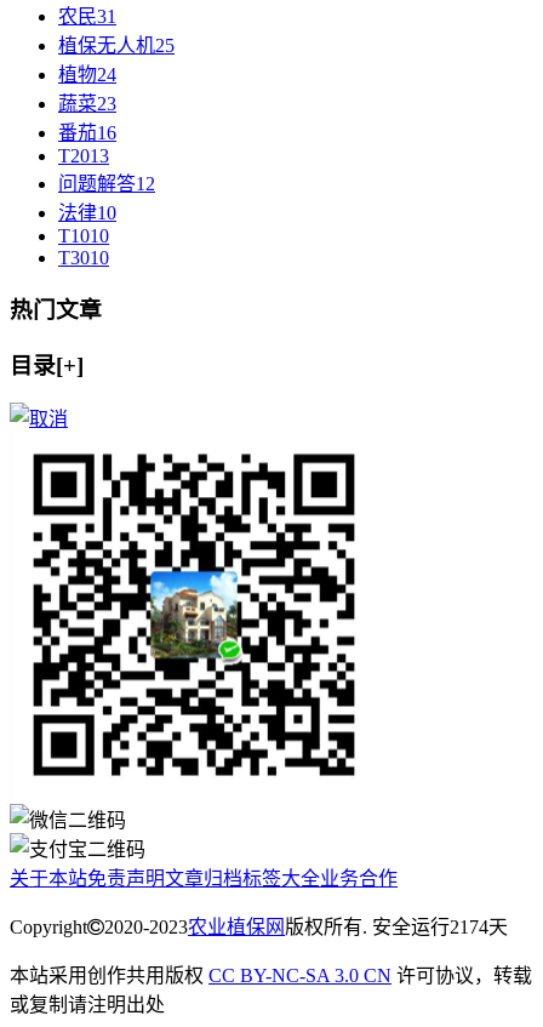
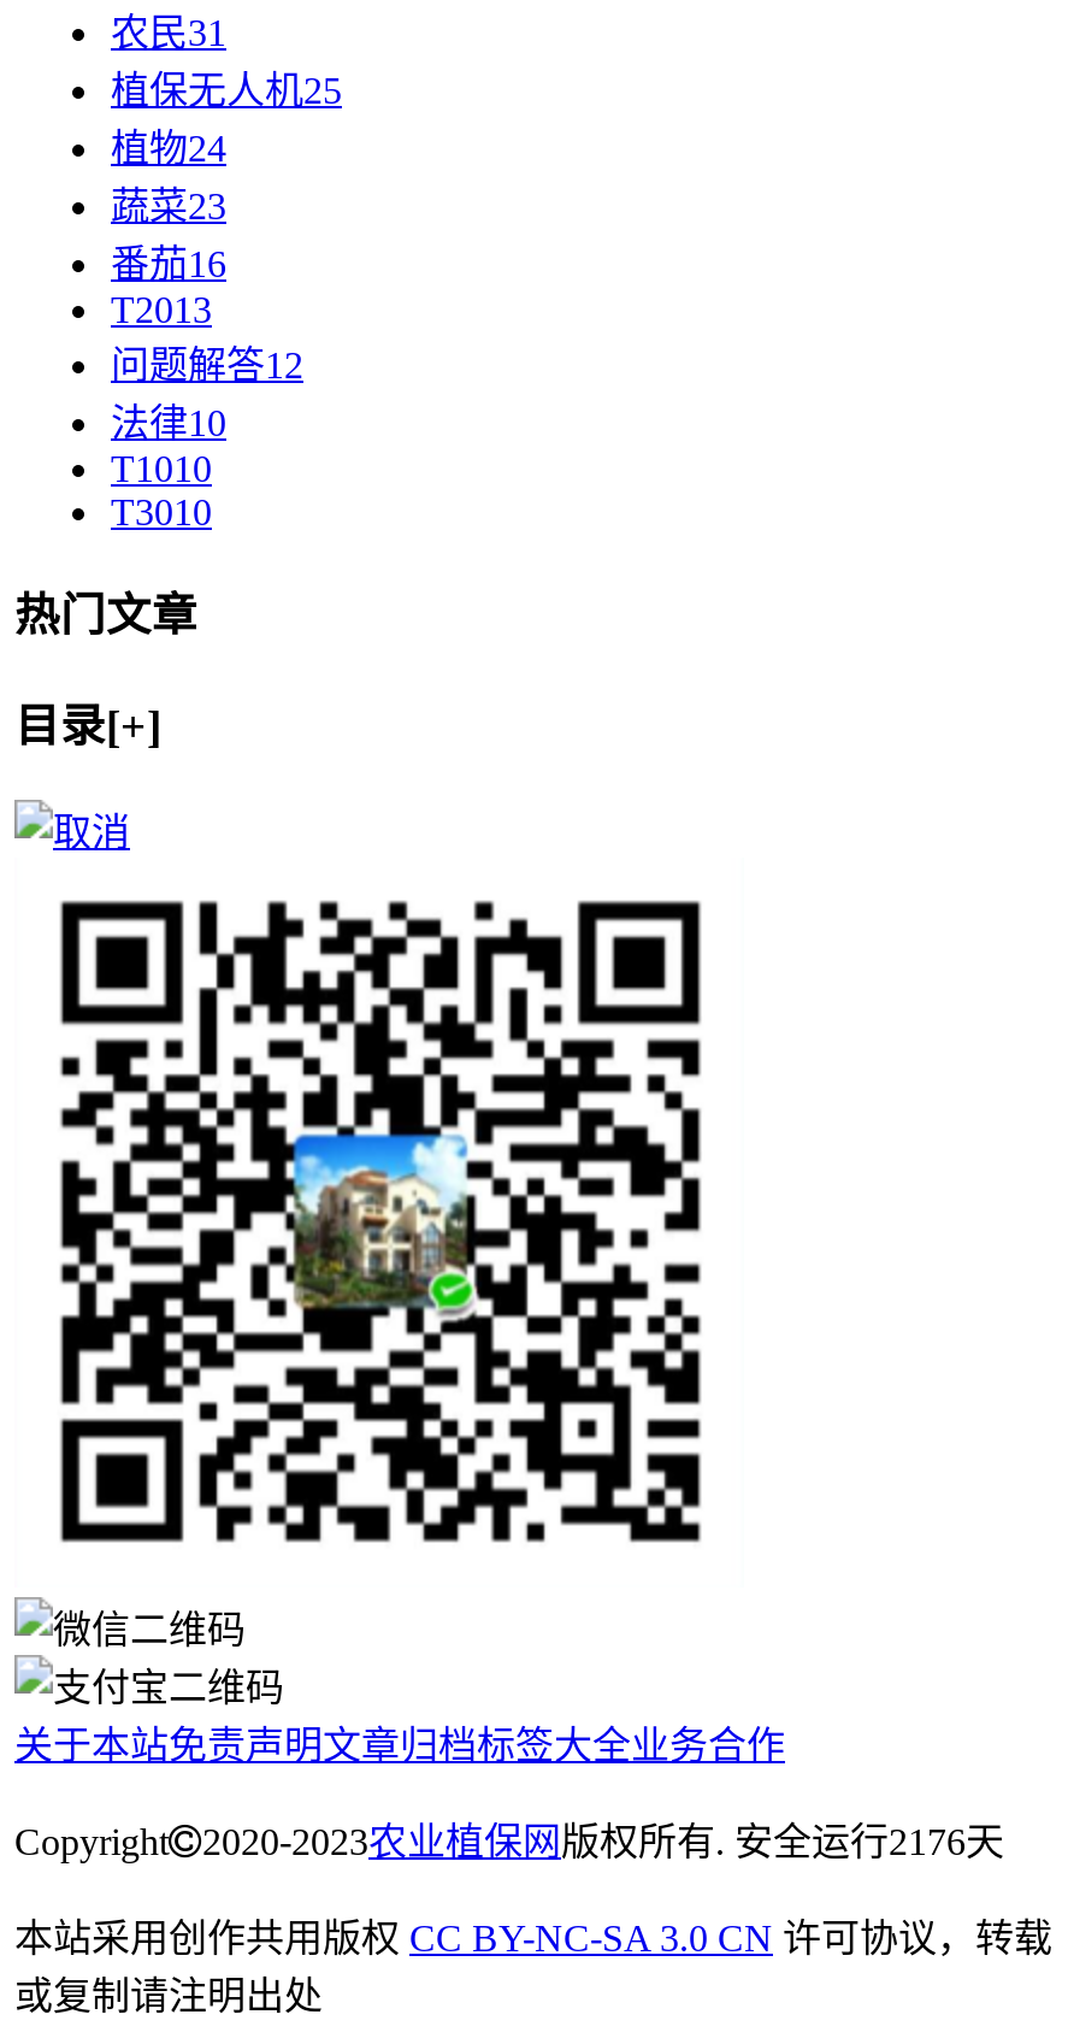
[104,916,508,937] 2020-2023农业植保网版权所有. 安全运行2174天 -> [202,1821,1004,1862] 2020-2023农业植保网版权所有. 安全运行2176天

